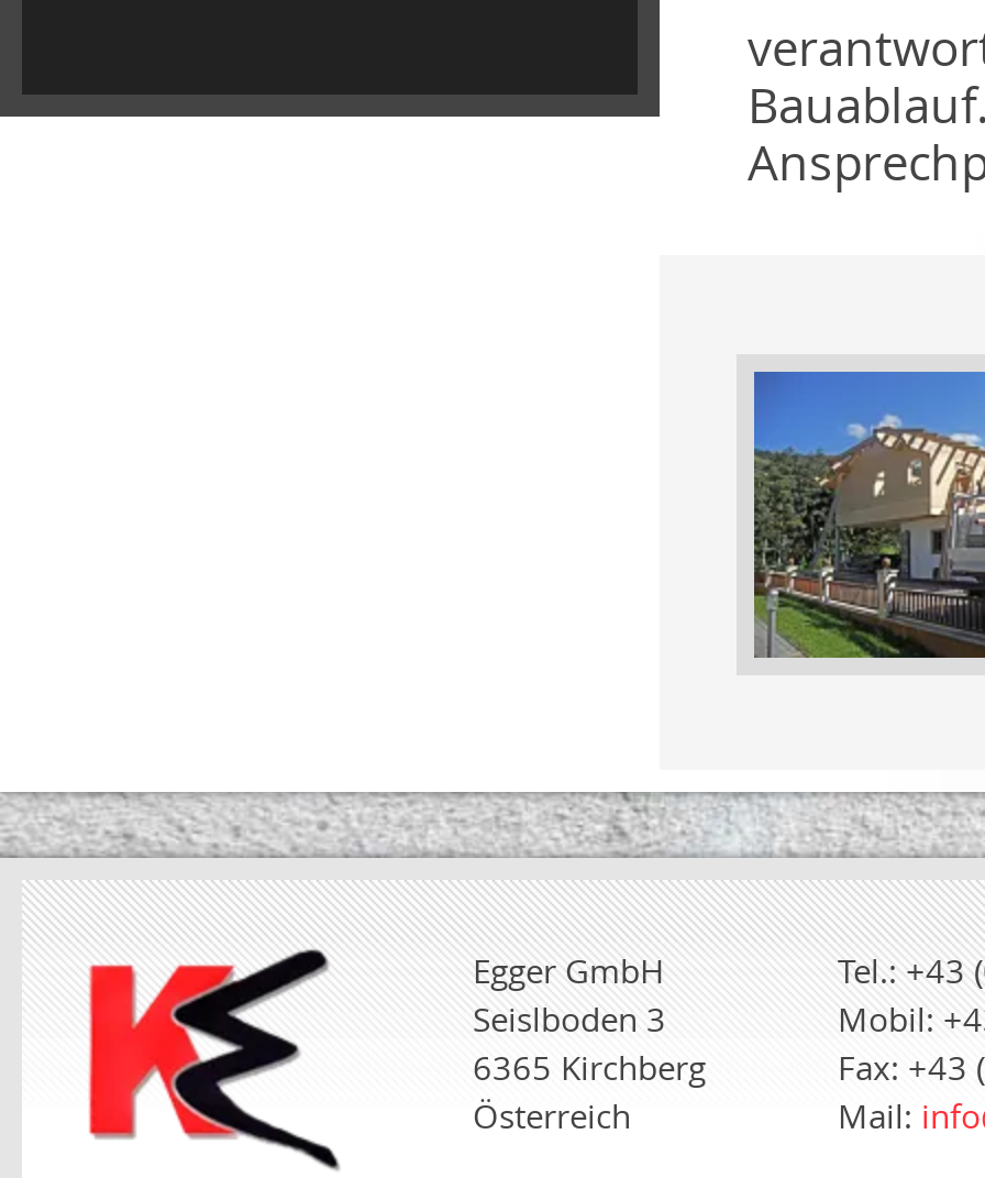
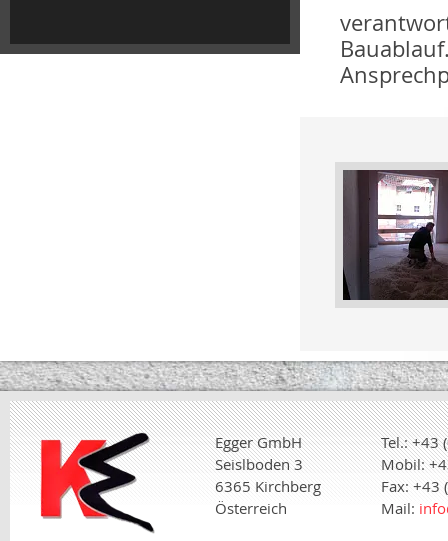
[752,370,978,660] [image] -> [342,169,445,301] [image]

